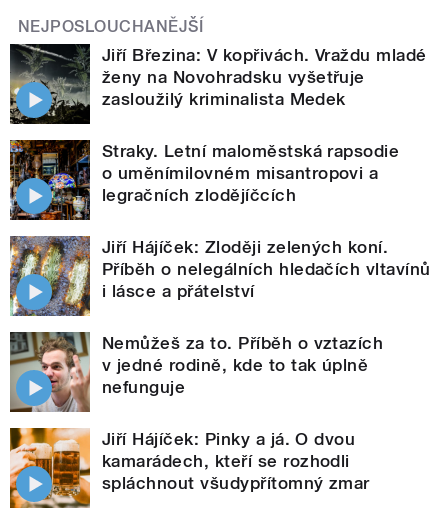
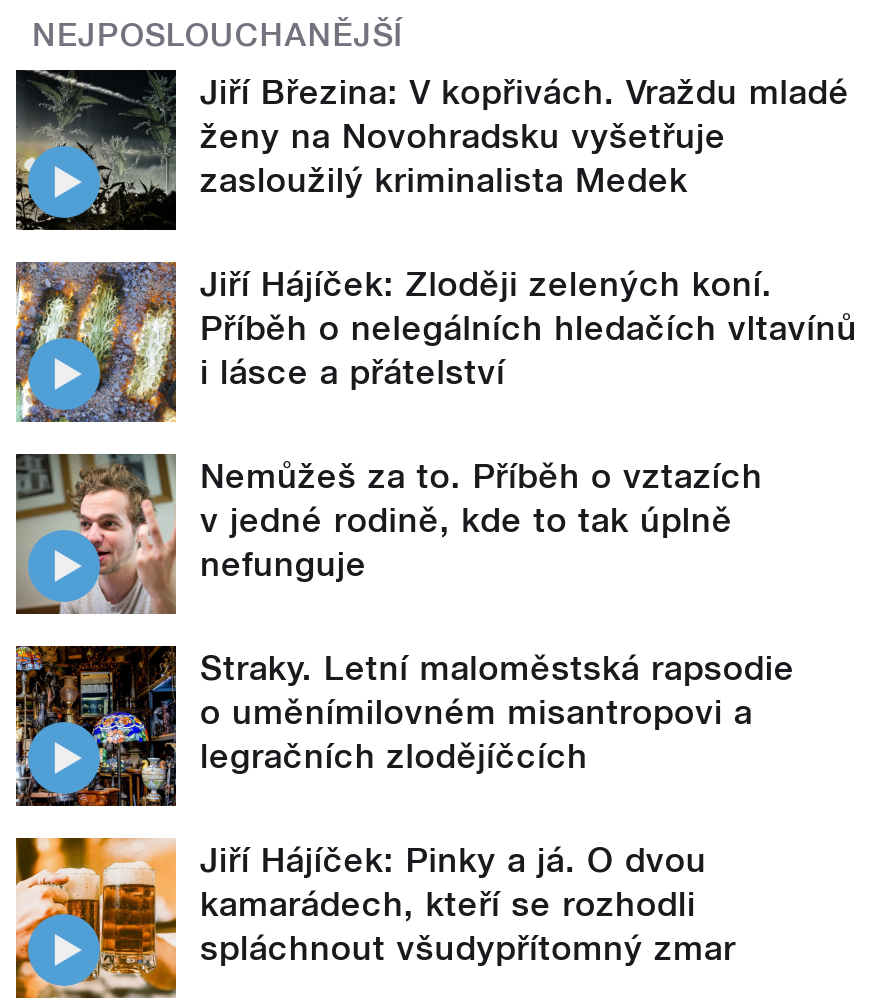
moved [10,139,399,221] -> [16,644,795,806]: [image] | Straky. Letní maloměstská rapsodie | o uměnímilovném misantropovi a | legračních zlodějíčcích
moved [8,234,431,397] -> [12,258,857,583]: [image] | Jiří Hájíček: Zloději zelených koní. | Příběh o nelegálních hledačích vltavínů | i lásce a přátelství | Nemůžeš za to. Příběh o vztazích | v jedné rodině, kde to tak úplně | nefunguje

